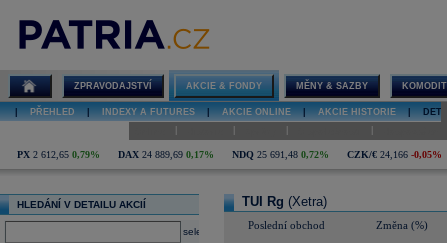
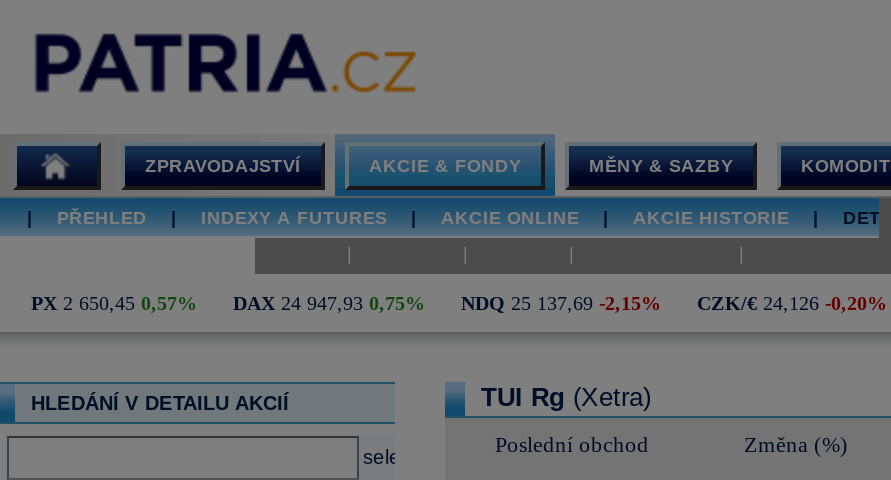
[17,149,100,160] PX 2 612,65 0,79% -> [31,292,197,314] PX 2 650,45 0,57%
[118,149,214,160] DAX 24 889,69 0,17% -> [233,292,425,314] DAX 24 947,93 0,75%
[232,149,329,160] NDQ 25 691,48 0,72% -> [461,292,661,314] NDQ 25 137,69 -2,15%
[347,149,442,160] CZK/€ 24,166 -0,05% -> [697,292,887,314] CZK/€ 24,126 -0,20%

